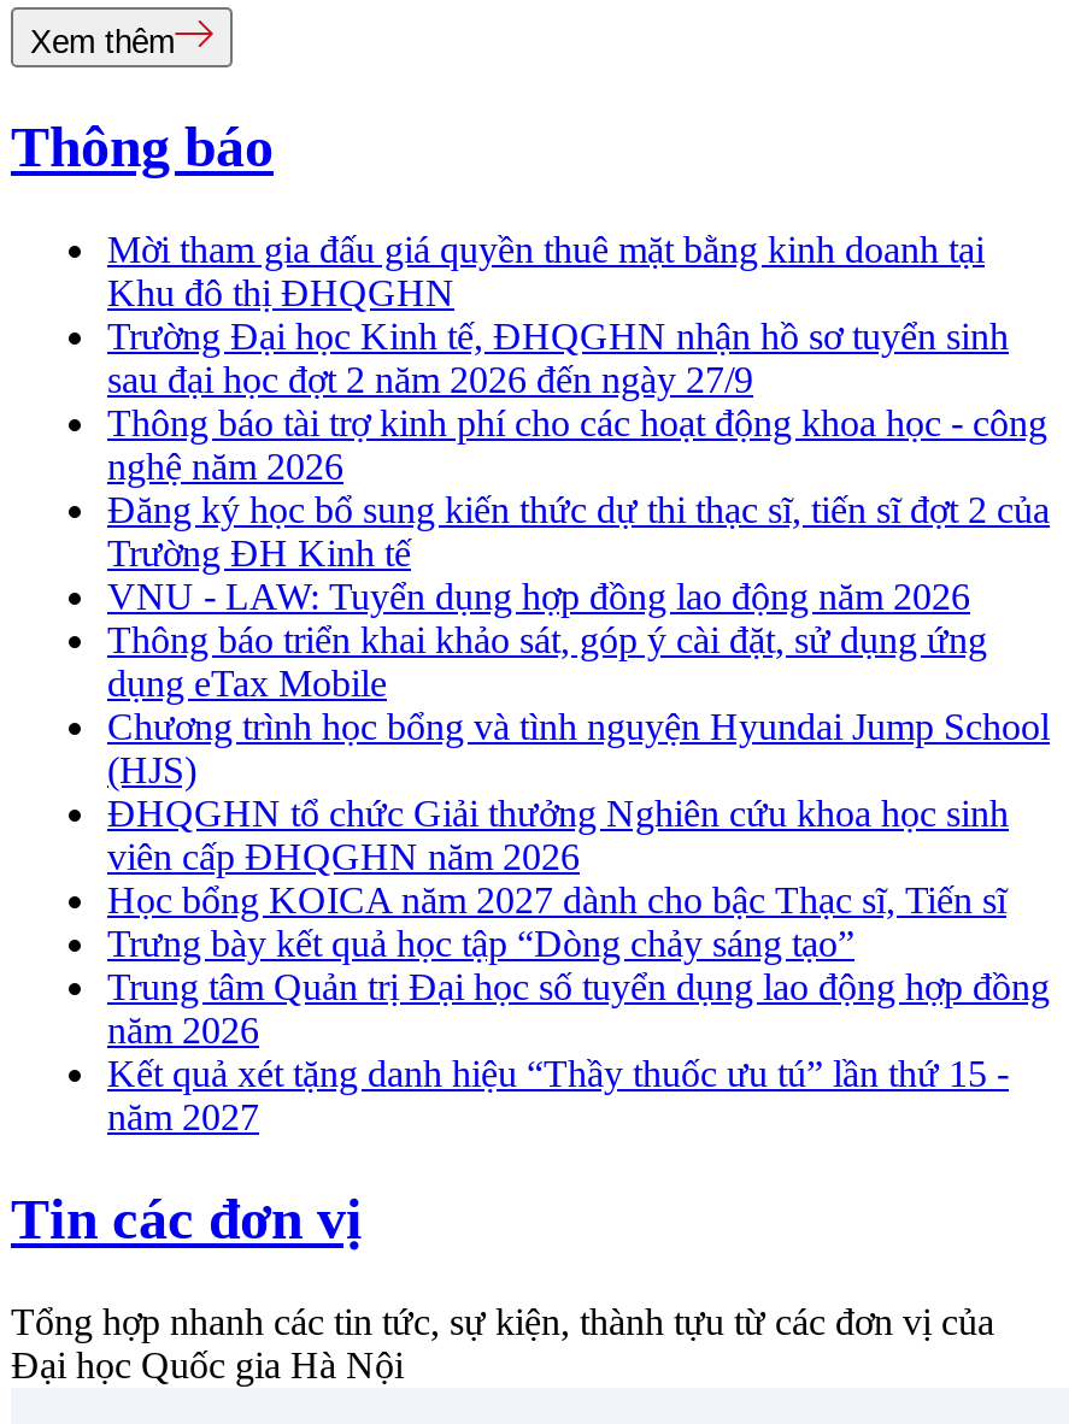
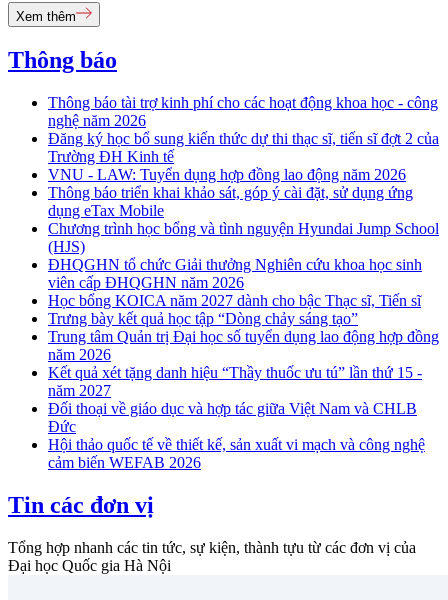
[107,229,1009,400] Mời tham gia đấu giá quyền thuê mặt bằng kinh doanh tại | Khu đô thị ĐHQGHN | Trường Đại học Kinh tế, ĐHQGHN nhận hồ sơ tuyển sinh | sau đại học đợt 2 năm 2026 đến ngày 27/9 -> none
moved [107,403,1050,1138] -> [48,94,439,399]: Thông báo tài trợ kinh phí cho các hoạt động khoa học - công | nghệ năm 2026 | Đăng ký học bổ sung kiến thức dự thi thạc sĩ, tiến sĩ đợt 2 của | ... | Kết quả xét tặng danh hiệu “Thầy thuốc ưu tú” lần thứ 15 - | năm 2027
none -> [48,400,425,471] Đối thoại về giáo dục và hợp tác giữa Việt Nam và CHLB | Đức | Hội thảo quốc tế về thiết kế, sản xuất vi mạch và công nghệ | cảm biến WEFAB 2026

